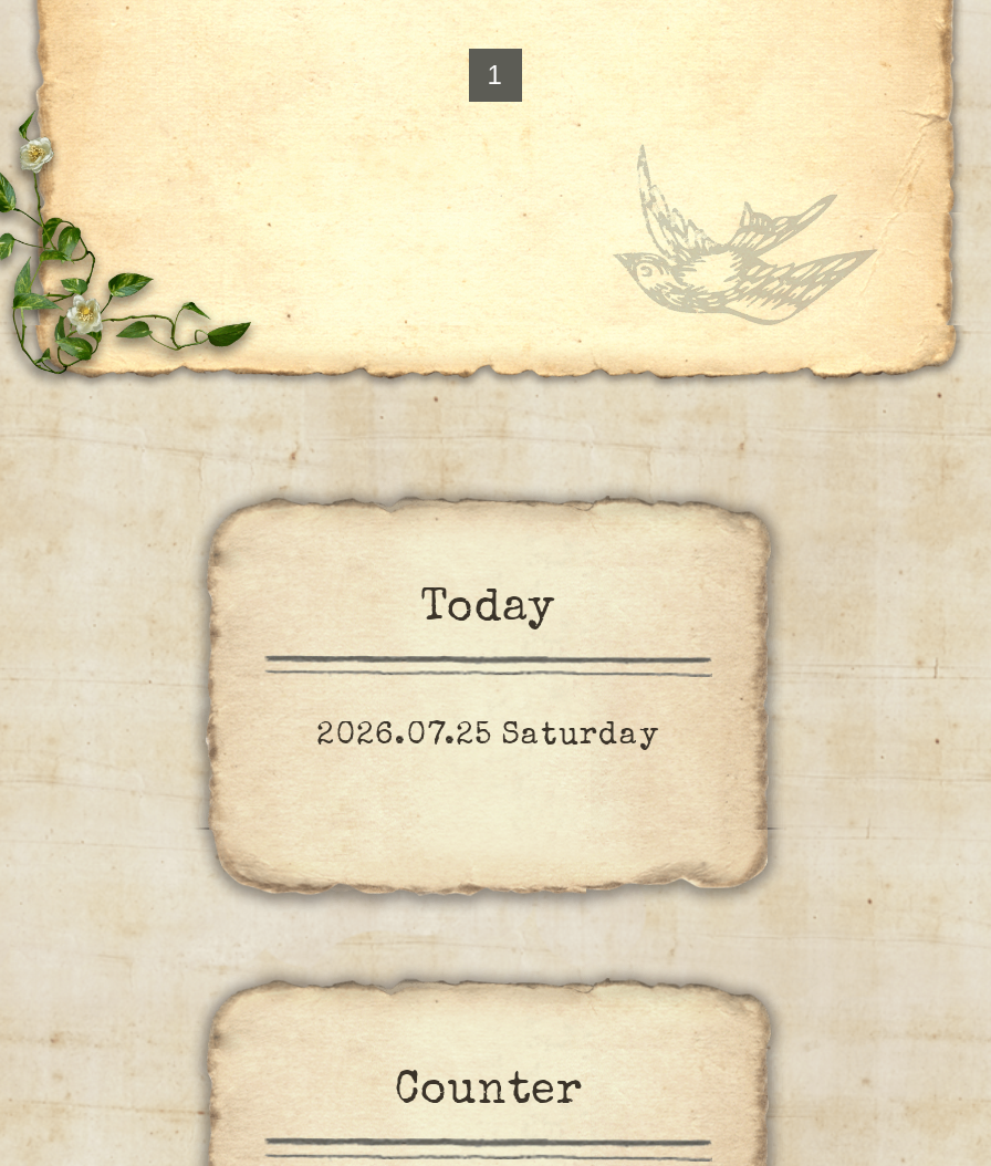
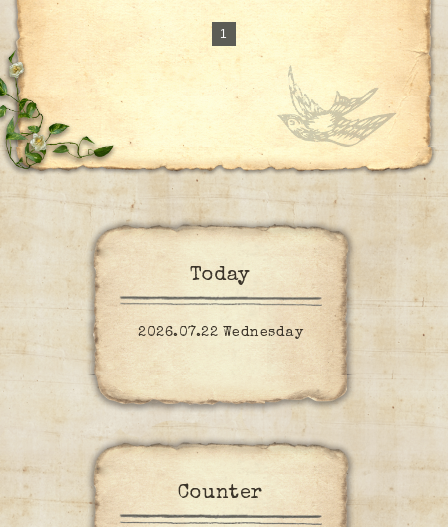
[317,722,659,753] 2026.07.25 Saturday -> [138,326,303,340] 2026.07.22 Wednesday

